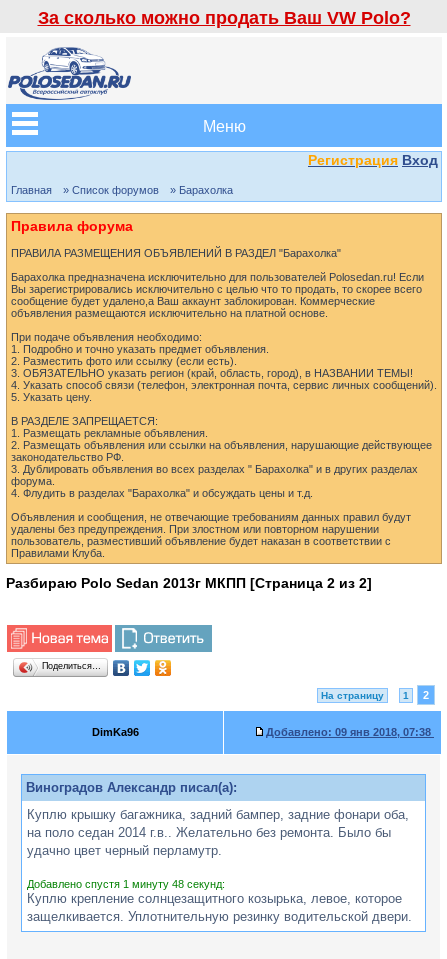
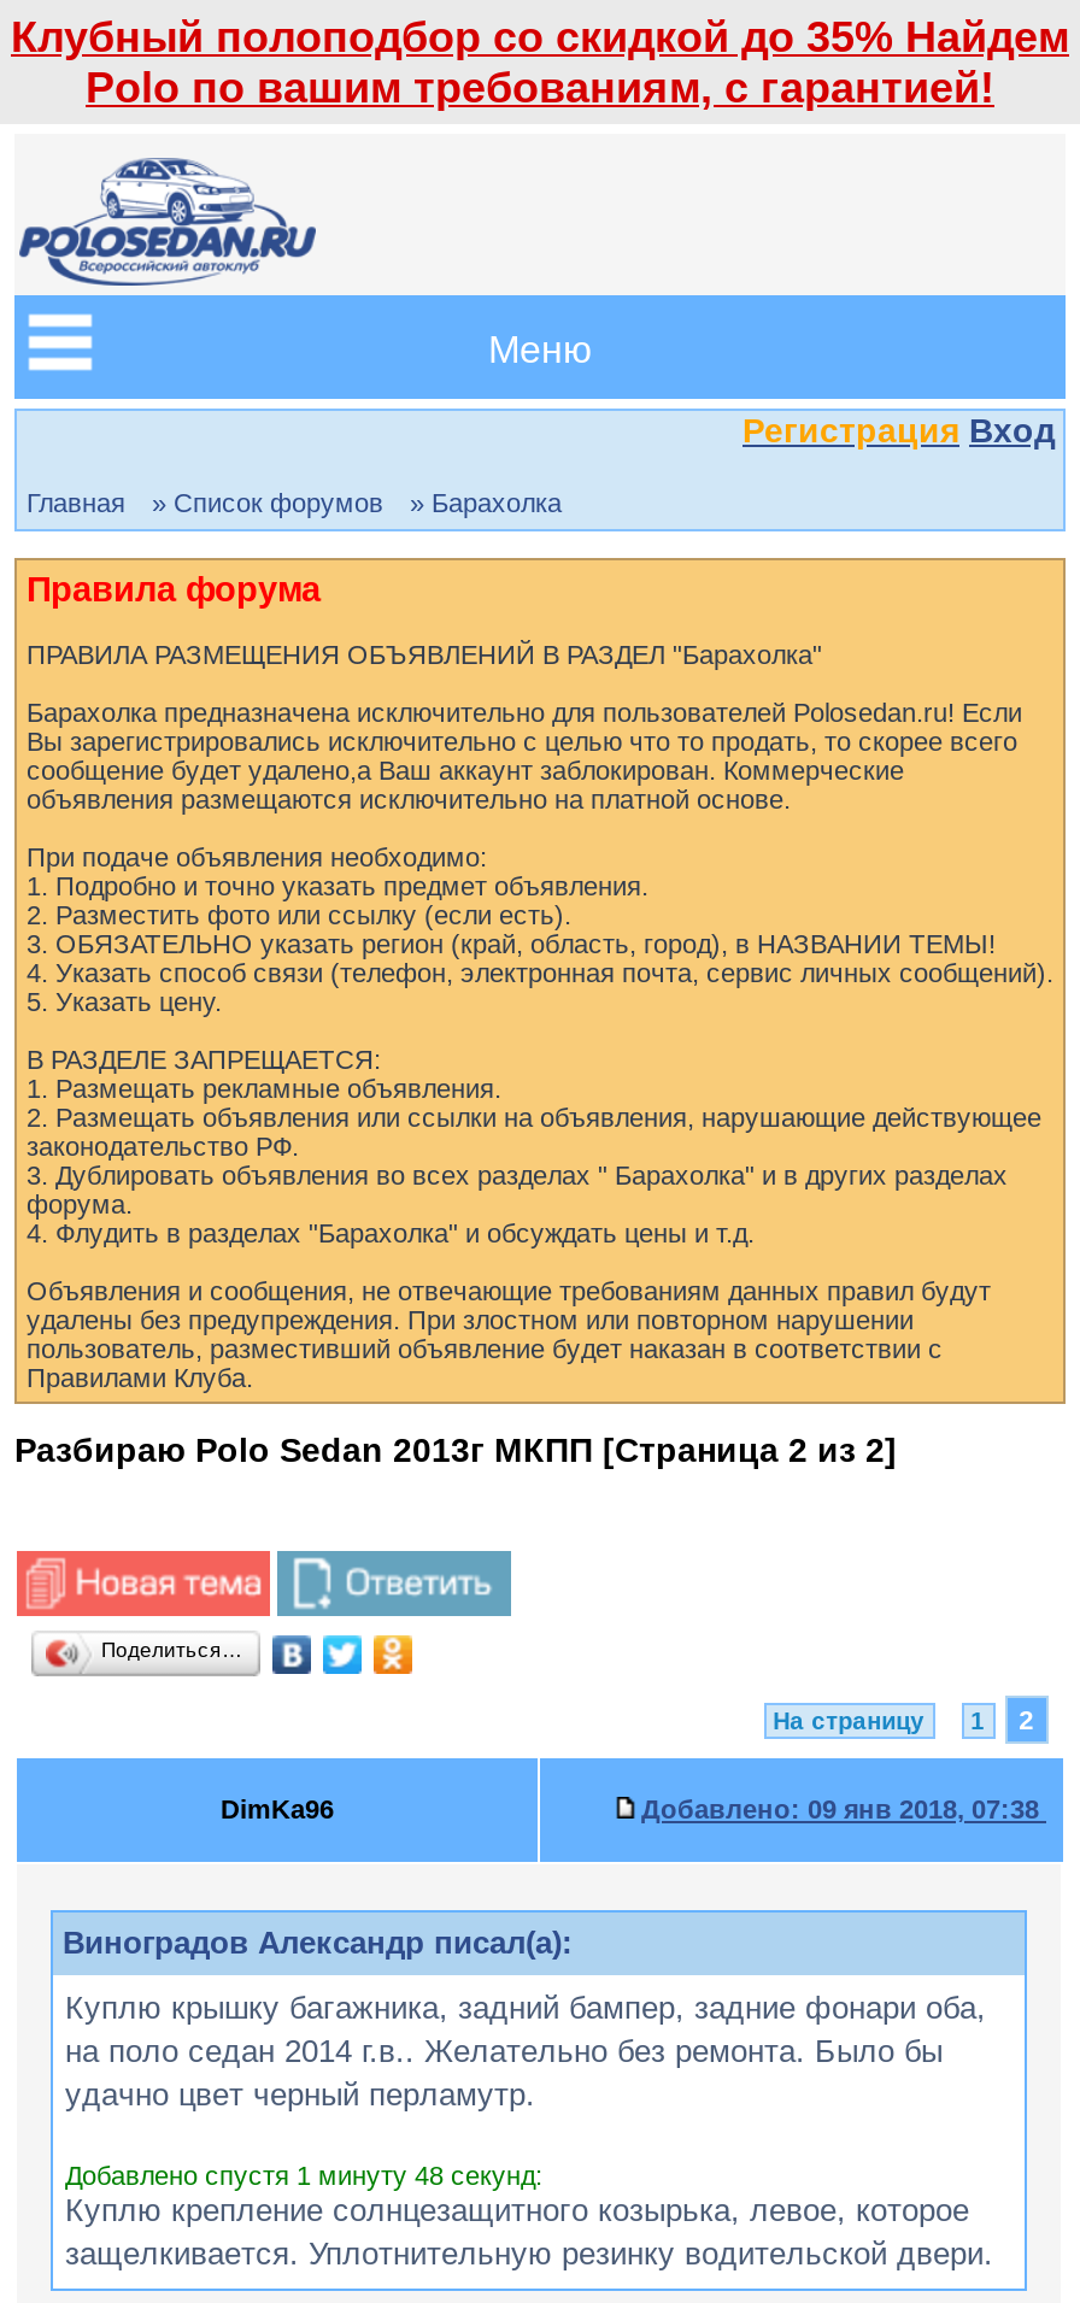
[37,8,410,28] За сколько можно продать Ваш VW Polo? -> [11,13,1069,112] Клубный полоподбор со скидкой до 35% Найдем | Polo по вашим требованиям, с гарантией!

